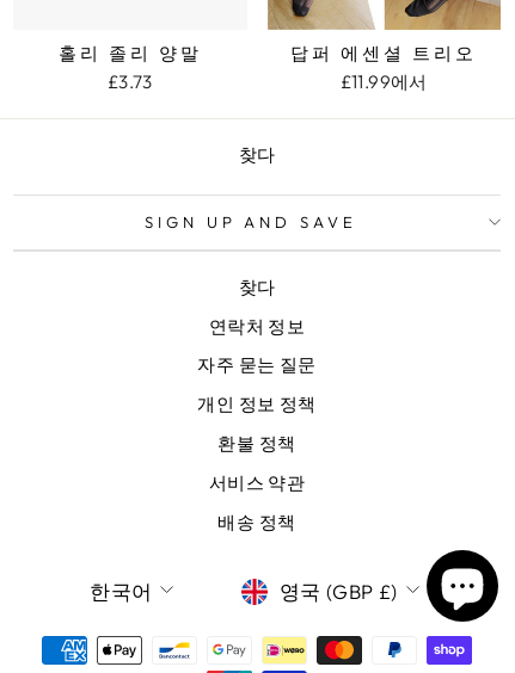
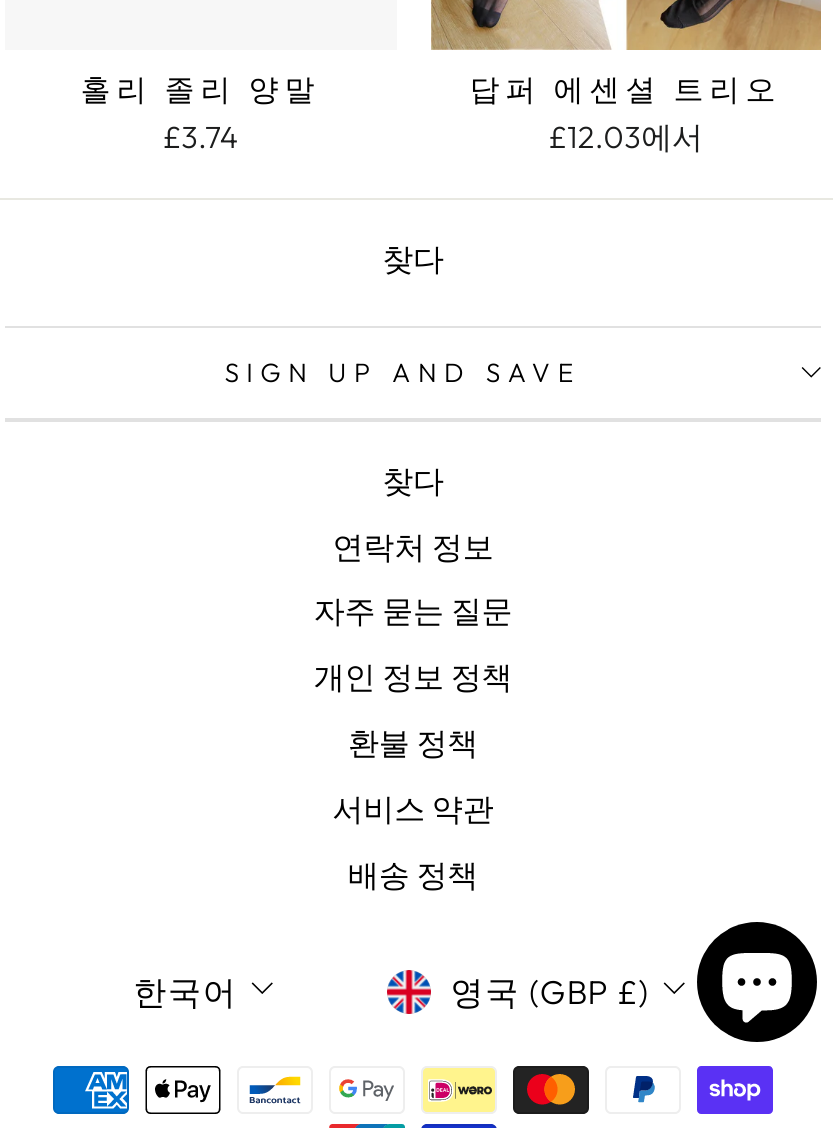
[107,70,153,93] £3.73 -> [162,118,239,156] £3.74
[340,70,428,93] £11.99에서 -> [548,118,703,156] £12.03에서

